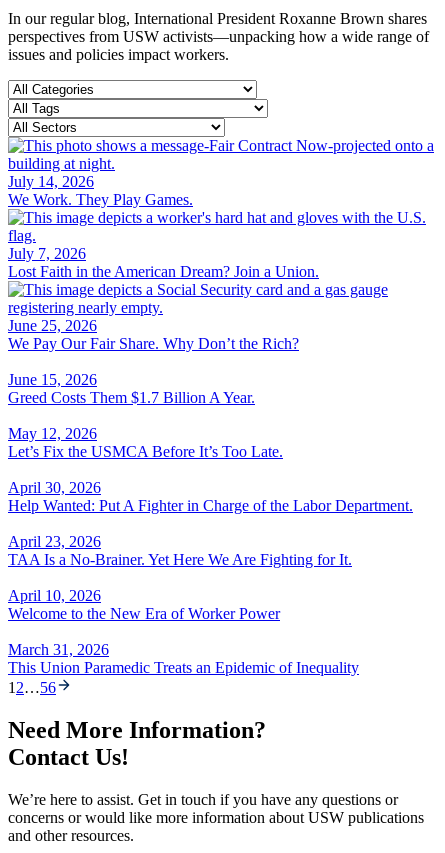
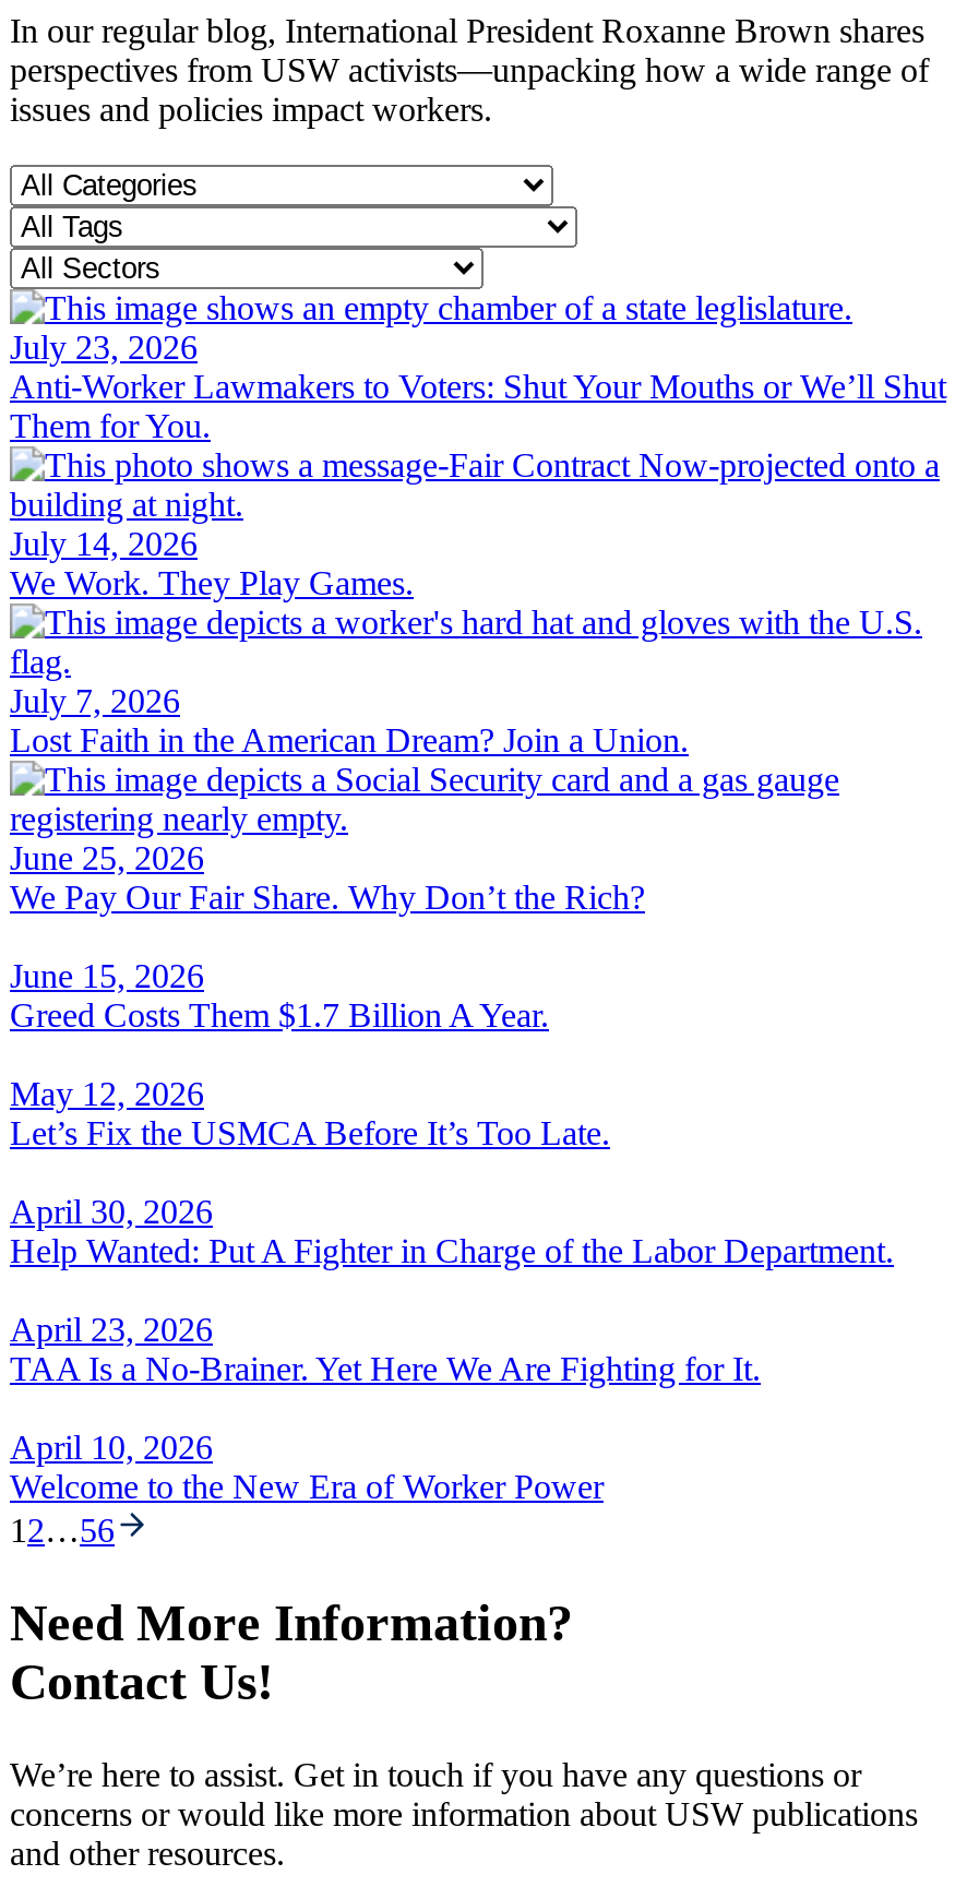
none -> [10,328,946,444] July 23, 2026 | Anti-Worker Lawmakers to Voters: Shut Your Mouths or We’ll Shut | Them for You.
moved [8,173,413,622] -> [10,525,894,1505]: July 14, 2026 | We Work. They Play Games. | July 7, 2026 | ... | April 10, 2026 | Welcome to the New Era of Worker Power
[8,641,359,676] March 31, 2026 | This Union Paramedic Treats an Epidemic of Inequality -> none

